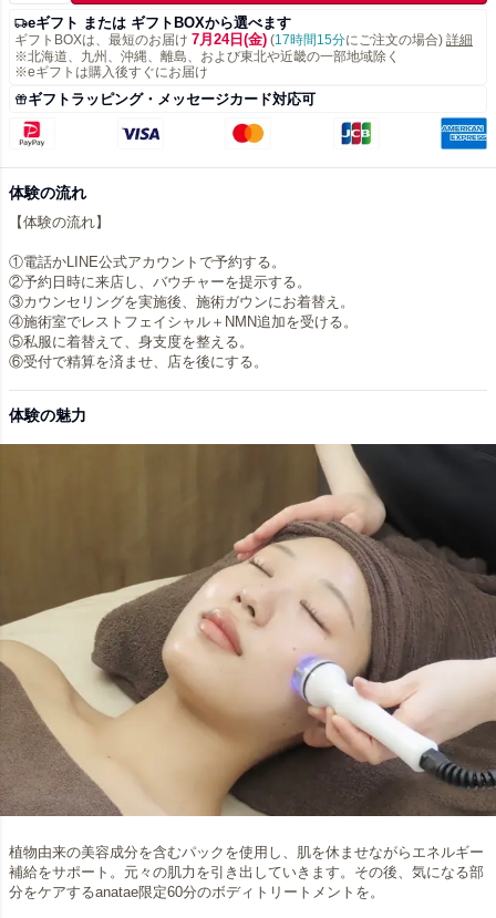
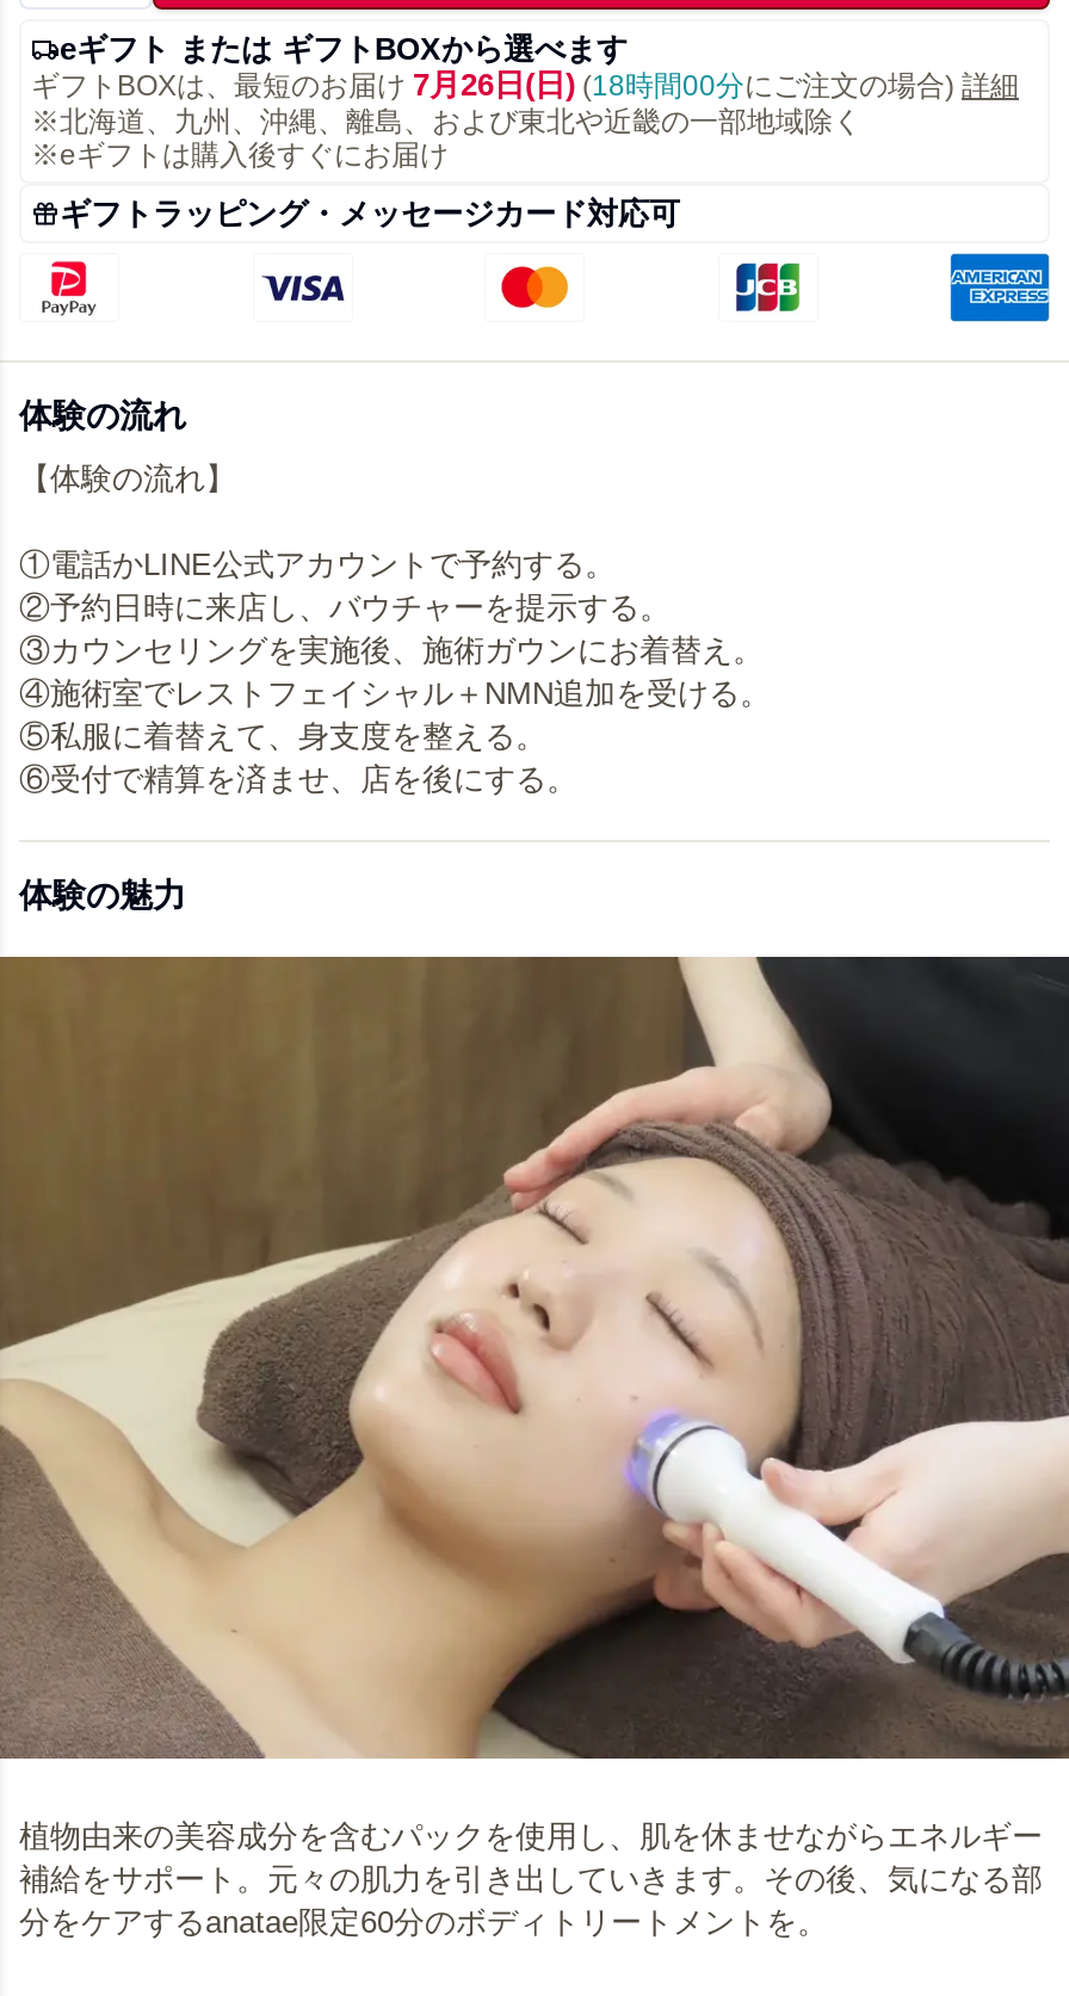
[14,31,473,48] ギフトBOXは、最短のお届け7月24日(金) (17時間15分にご注文の場合)詳細 -> [31,67,1019,103] ギフトBOXは、最短のお届け7月26日(日) (18時間00分にご注文の場合)詳細

